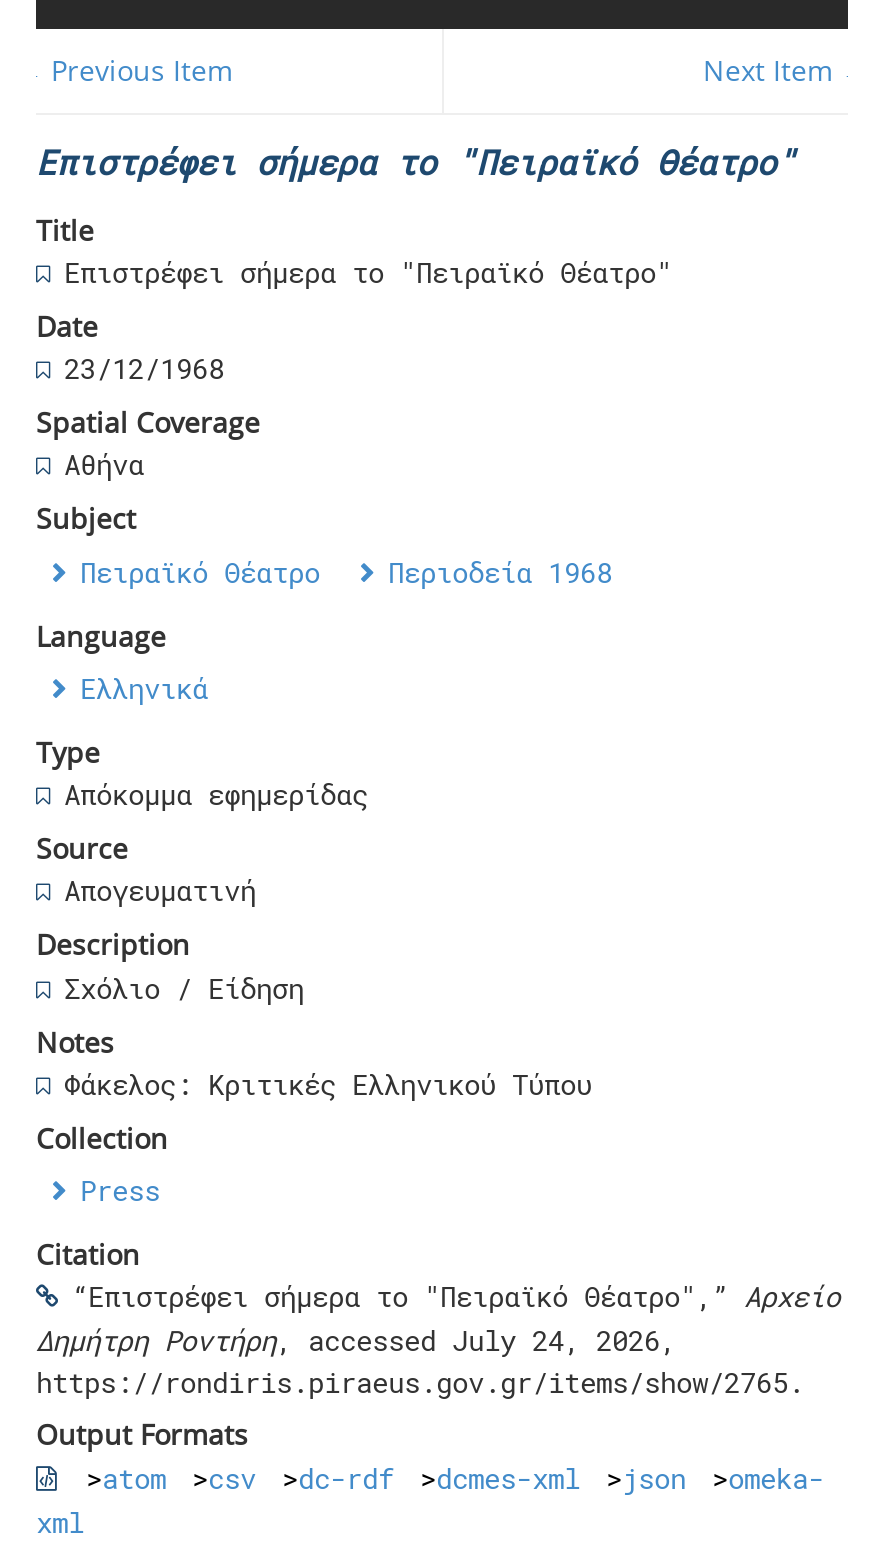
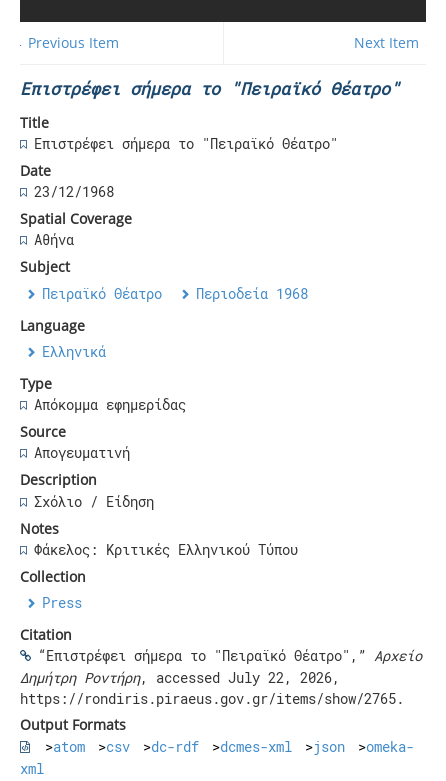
[36,1321,676,1359] Δημήτρη Ροντήρη, accessed July 24, 2026, -> [20,668,340,687] Δημήτρη Ροντήρη, accessed July 22, 2026,

